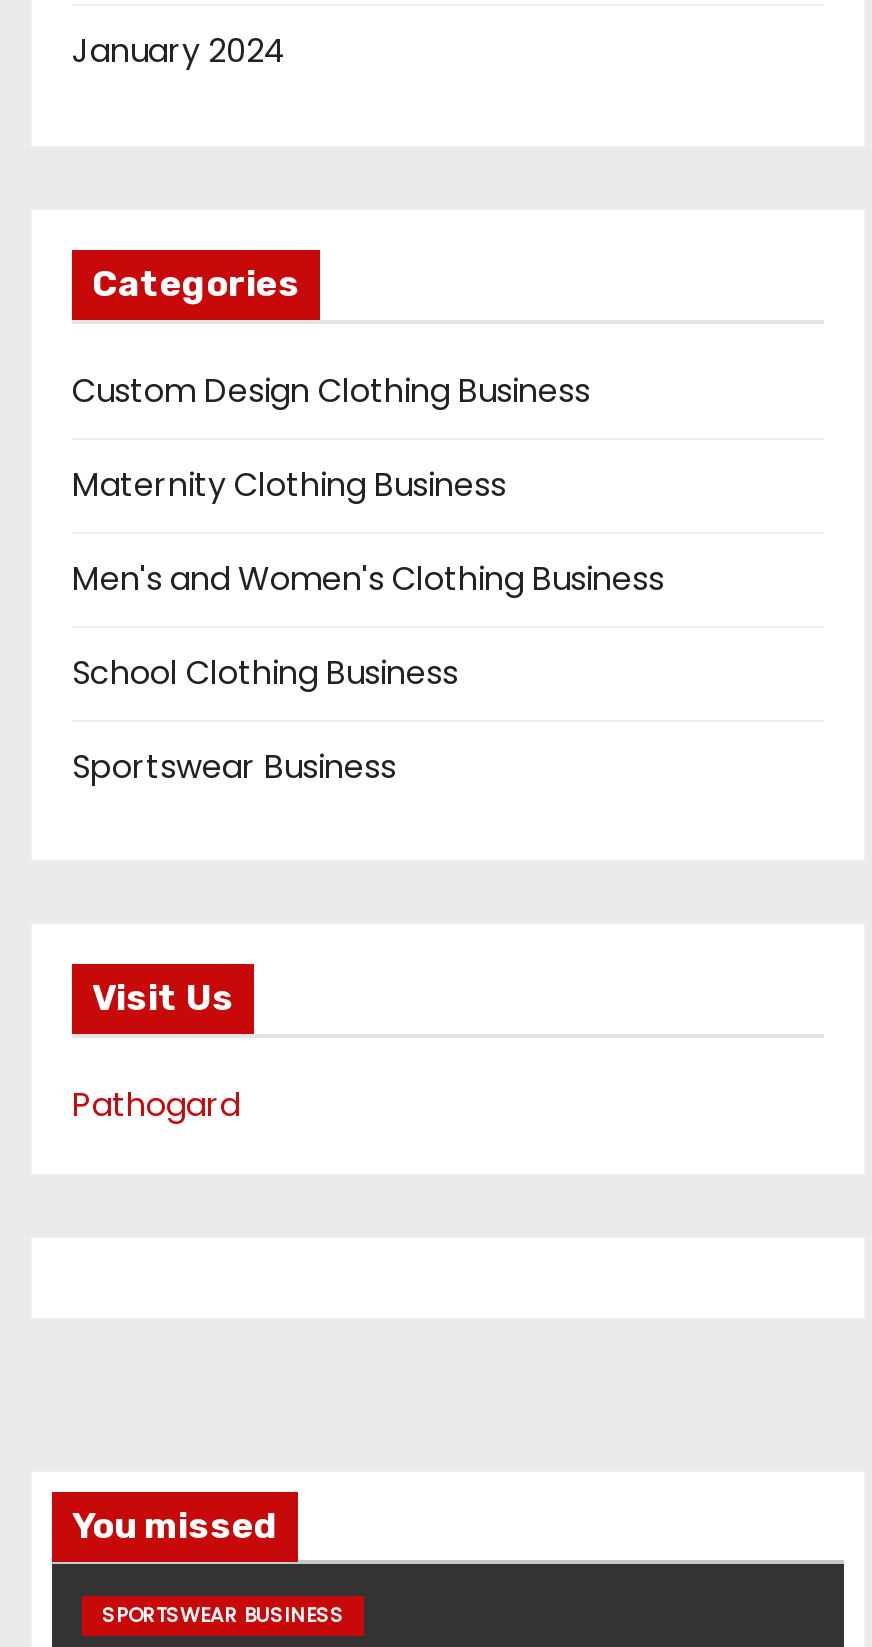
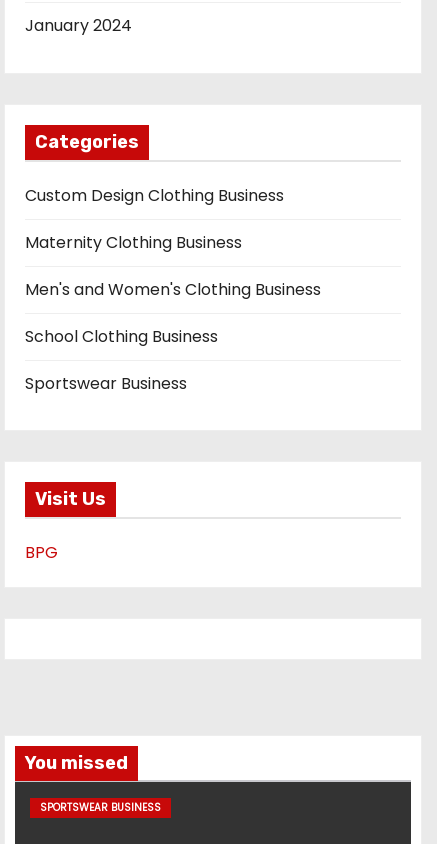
[72,1083,240,1129] Pathogard -> [25,541,58,564] BPG

